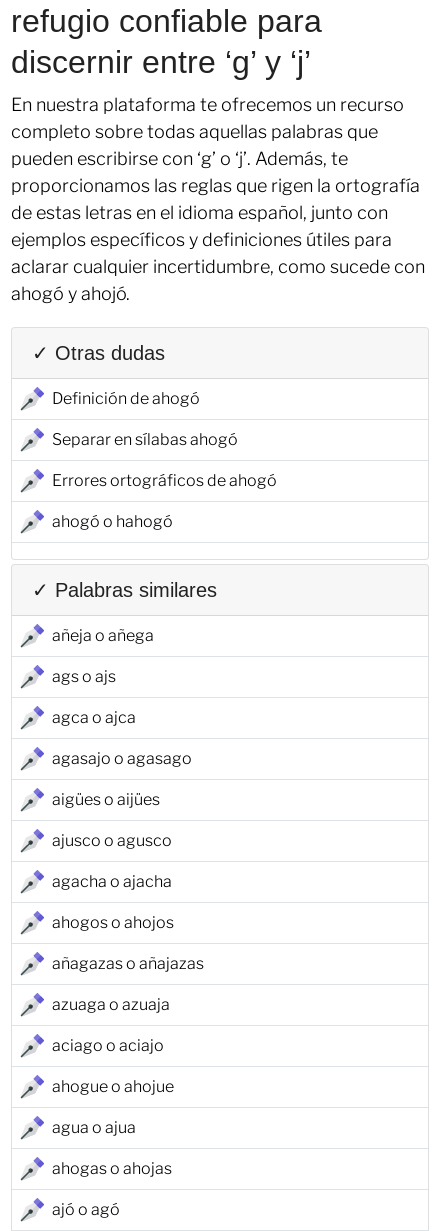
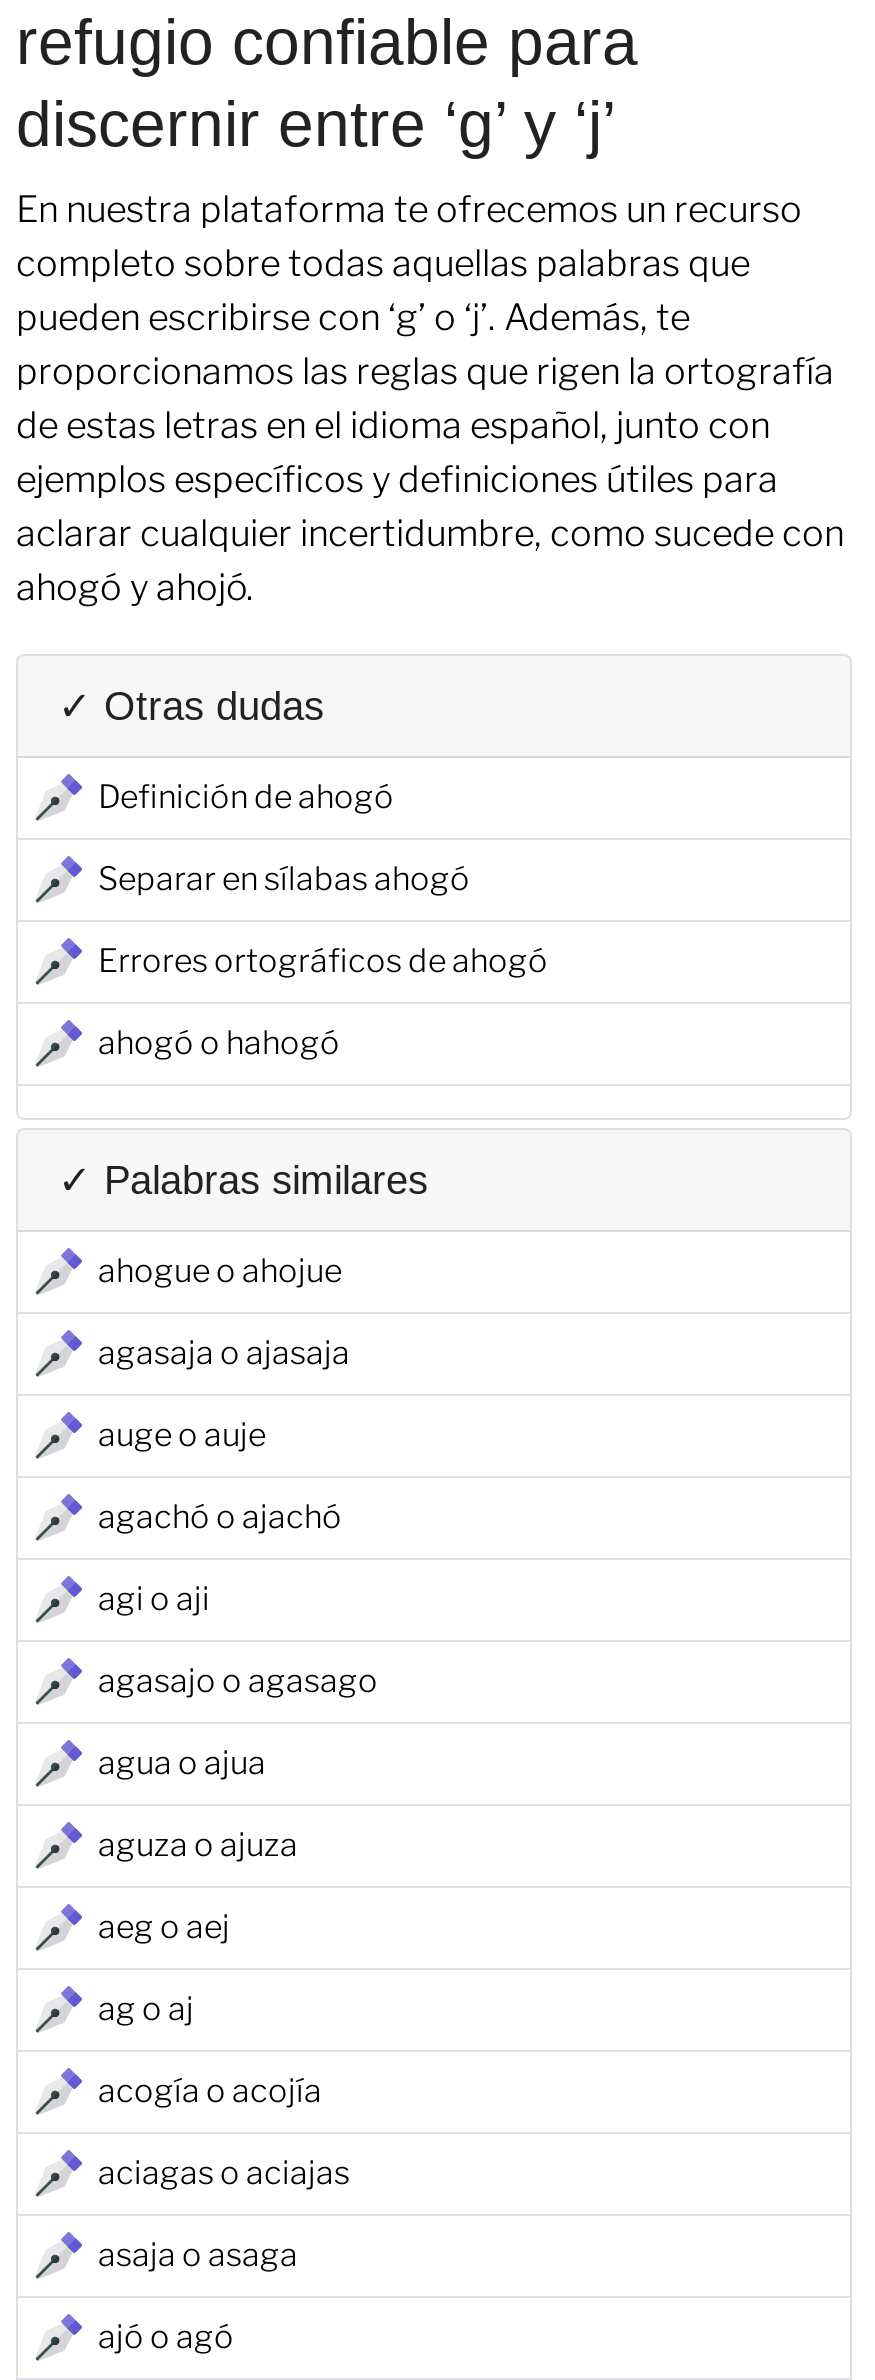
[52,626,154,727] añeja o añega | ags o ajs | agca o ajca -> [98,1333,350,1617] agasaja o ajasaja | auge o auje | agachó o ajachó | agi o aji
moved [52,749,192,768] -> [98,1661,378,1699]: agasajo o agasago
[52,790,204,1055] aigües o aijües | ajusco o agusco | agacha o ajacha | ahogos o ahojos | añagazas o añajazas | azuaga o azuaja | aciago o aciajo -> none
moved [52,1077,174,1096] -> [98,1251,342,1289]: ahogue o ahojue
moved [52,1118,136,1137] -> [98,1743,266,1781]: agua o ajua
[52,1159,172,1178] ahogas o ahojas -> [98,1825,350,2273] aguza o ajuza | aeg o aej | ag o aj | acogía o acojía | aciagas o aciajas | asaja o asaga

